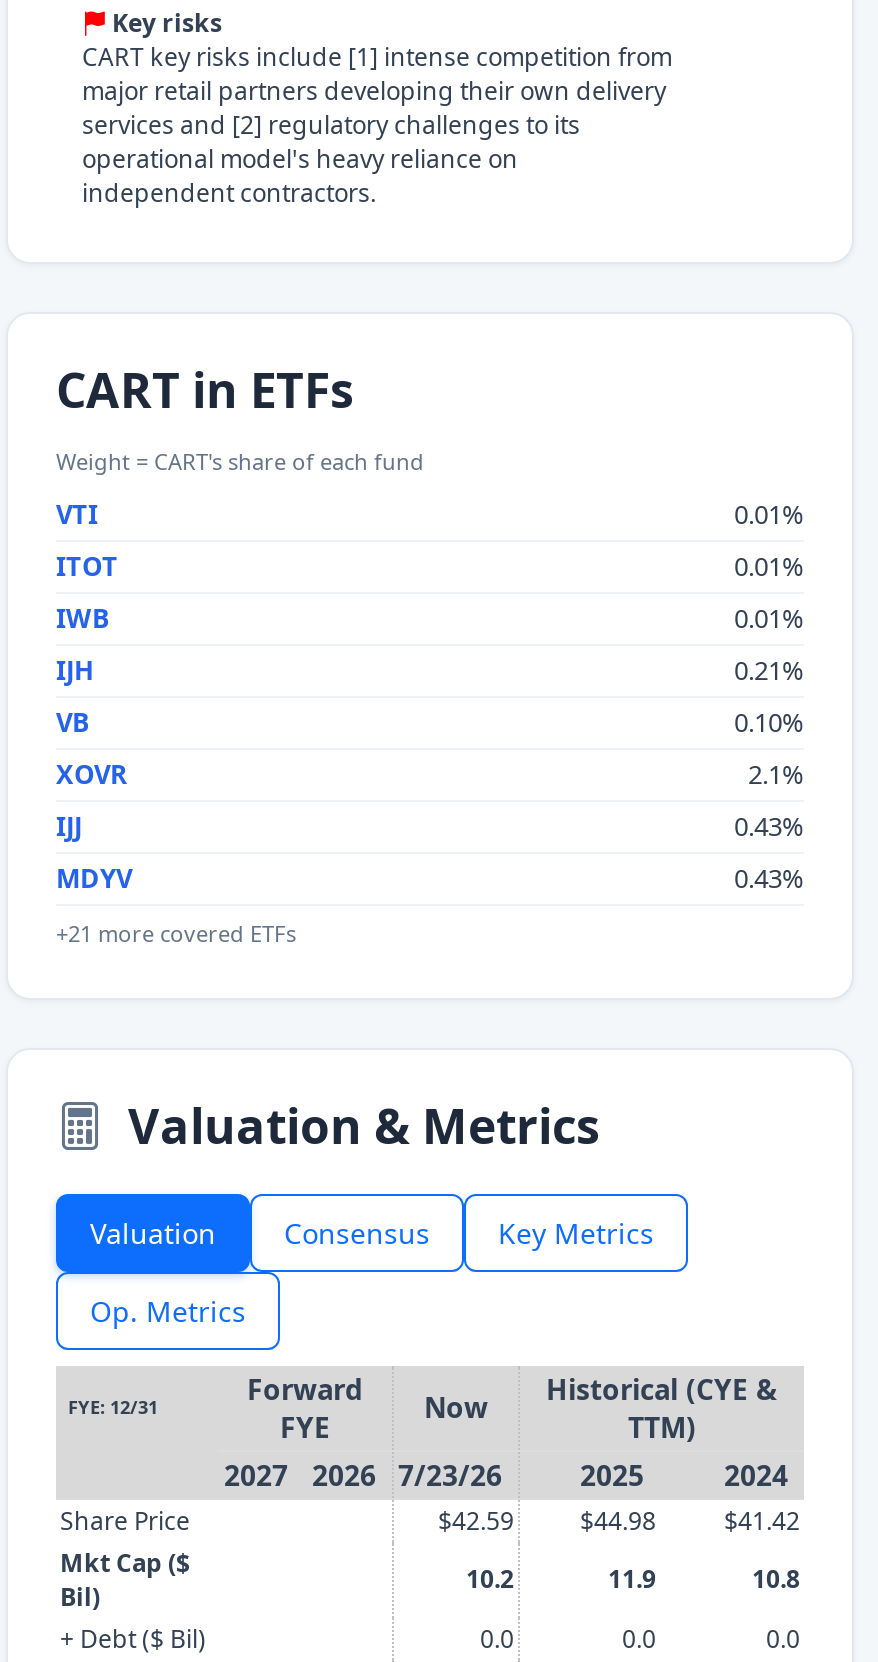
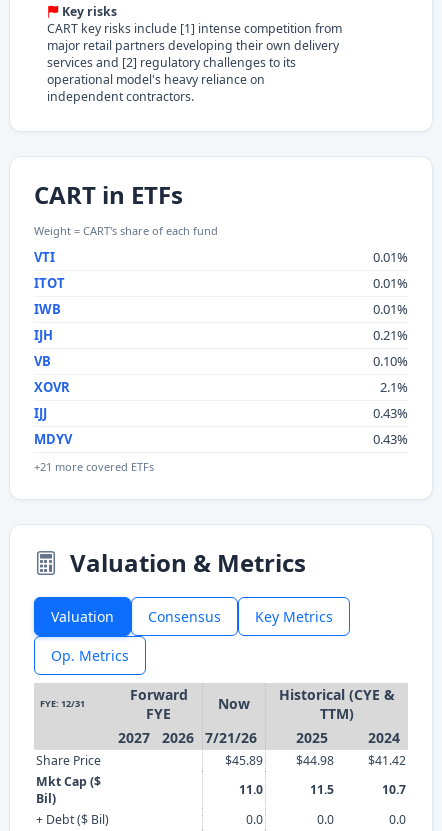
[224,1456,502,1494] 2027 2026 7/23/26 -> [118,728,257,747] 2027 2026 7/21/26
[438,1504,800,1538] $42.59 $44.98 $41.42 -> [225,752,406,769] $45.89 $44.98 $41.42
[466,1562,514,1596] 10.2 -> [239,781,263,798] 11.0
[608,1562,656,1596] 11.9 -> [310,781,334,798] 11.5
[752,1562,800,1596] 10.8 -> [382,781,406,798] 10.7

